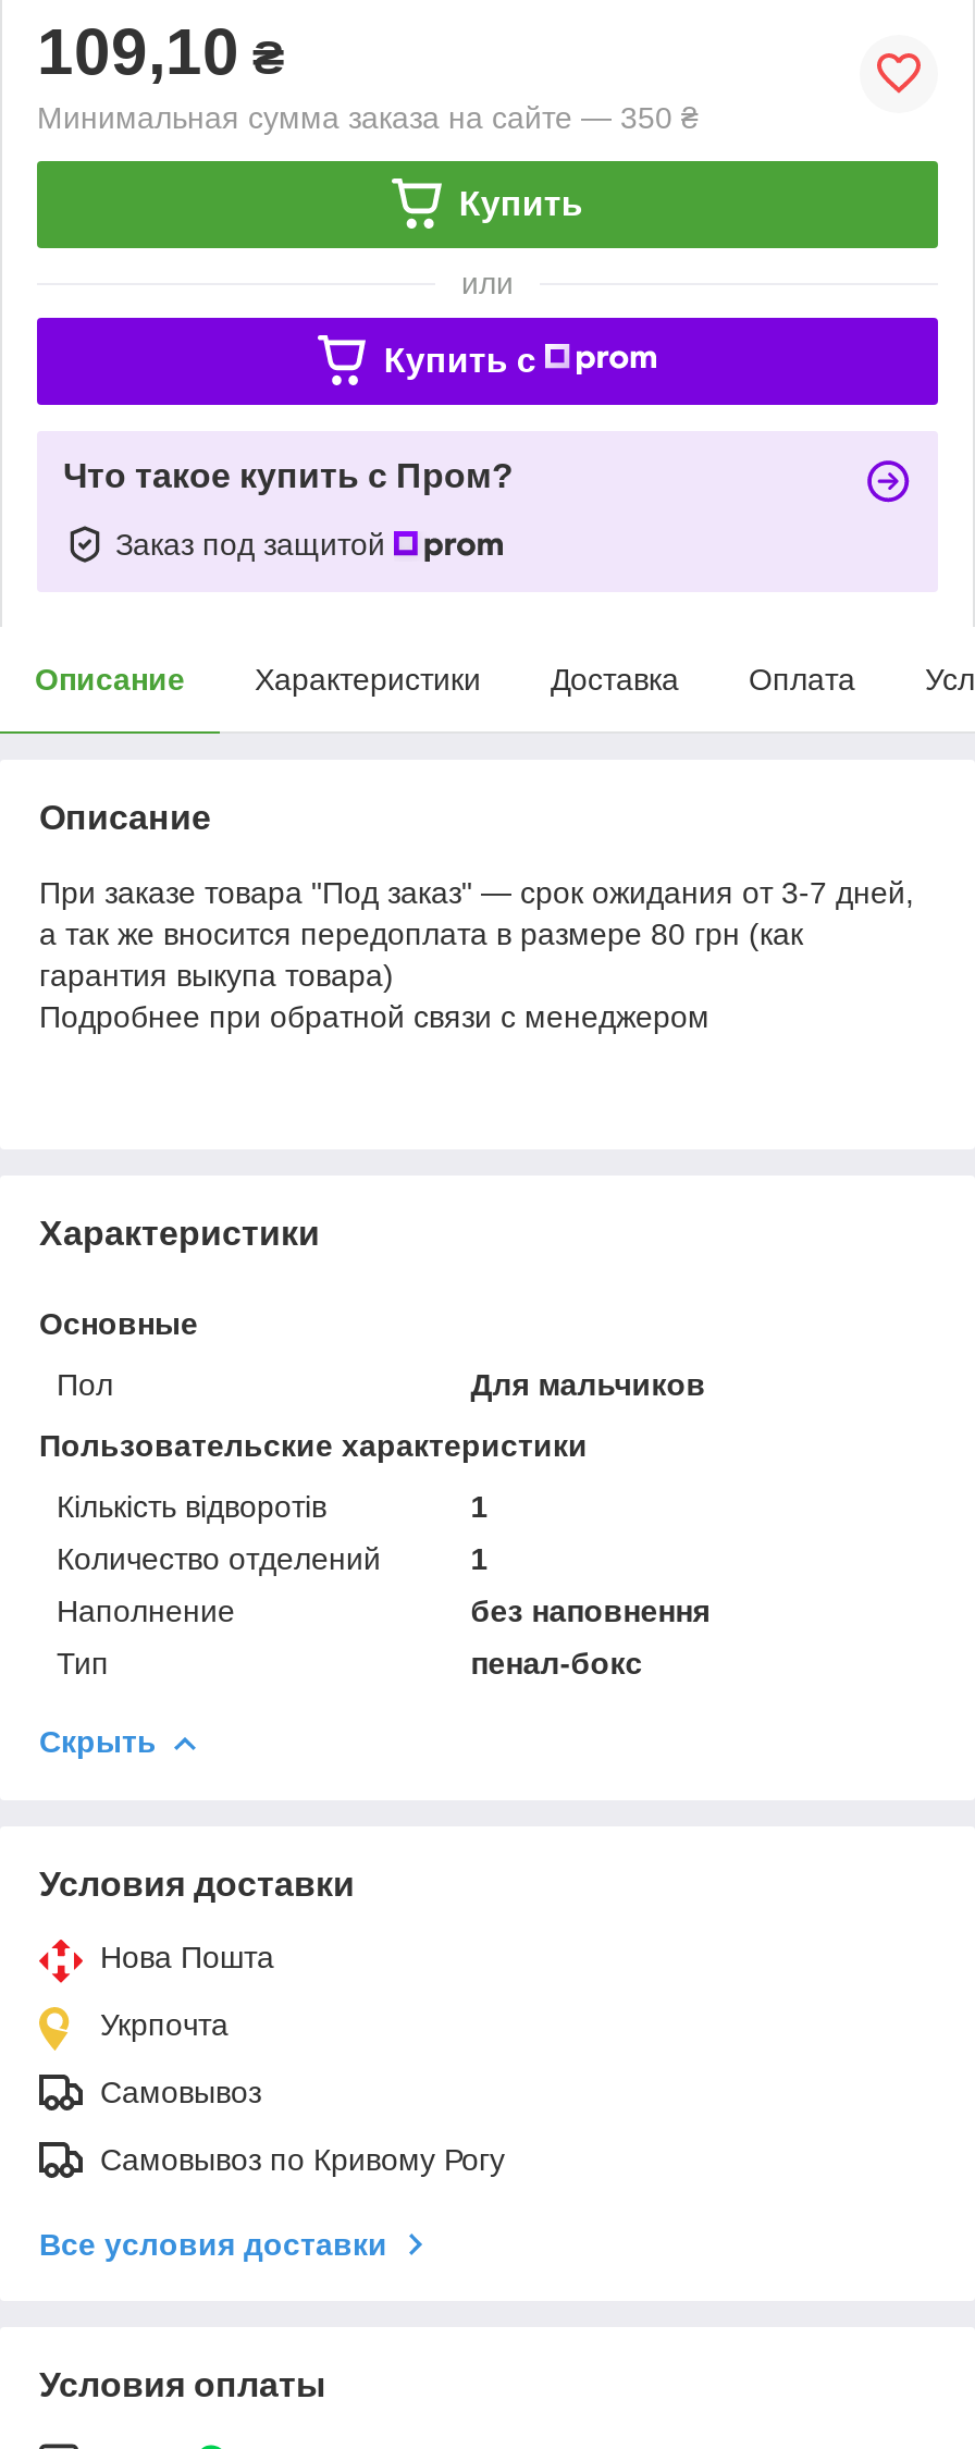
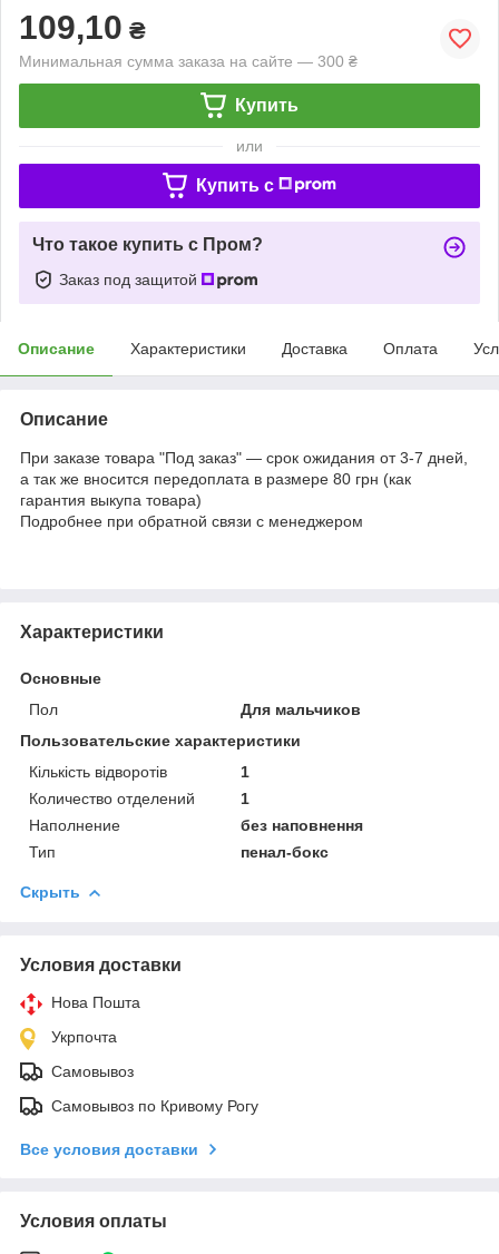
[37,100,699,135] Минимальная сумма заказа на сайте — 350 ₴ -> [19,52,358,70] Минимальная сумма заказа на сайте — 300 ₴

